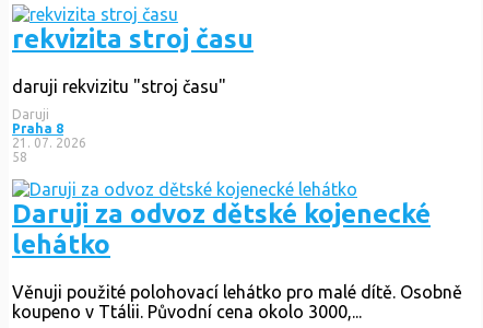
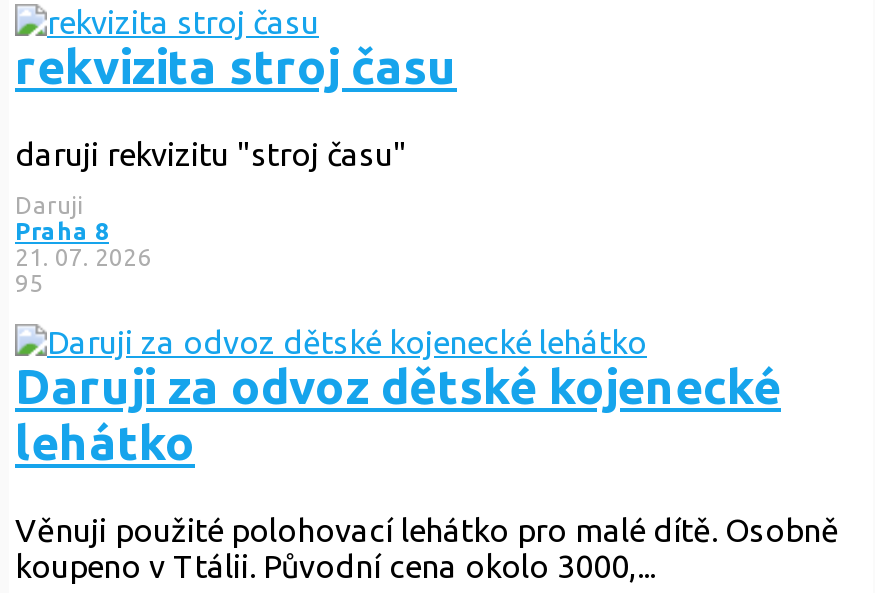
[12,150,27,164] 58 -> [15,270,43,296] 95

